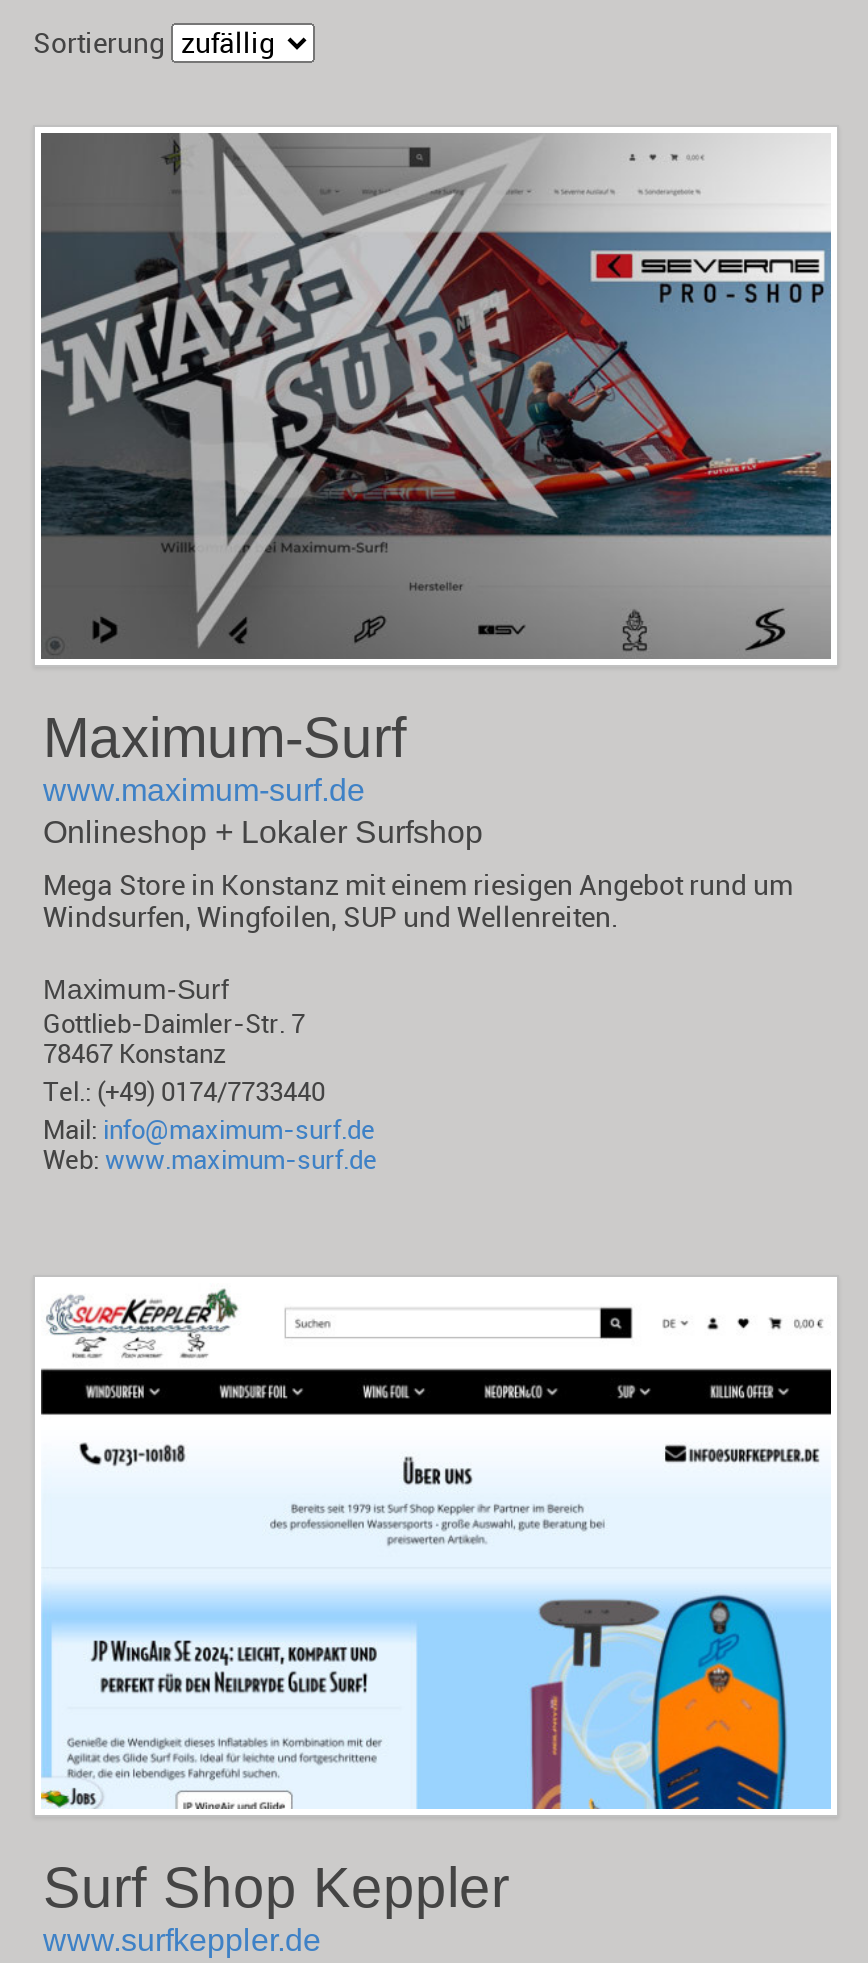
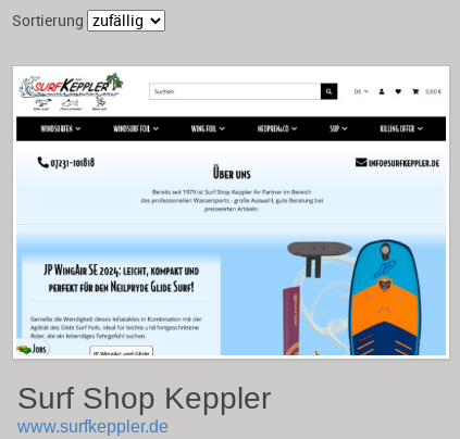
[41,132,833,1175] [image] | Maximum-Surf | www.maximum-surf.de | Onlineshop + Lokaler Surfshop | Mega Store in Konstanz mit einem riesigen Angebot rund um | Windsurfen, Wingfoilen, SUP und Wellenreiten. | Maximum-Surf | Gottlieb-Daimler-Str. 7 | 78467 Konstanz | Tel.: (+49) 0174/7733440 | Mail: info@maximum-surf.de | Web: www.maximum-surf.de -> none

